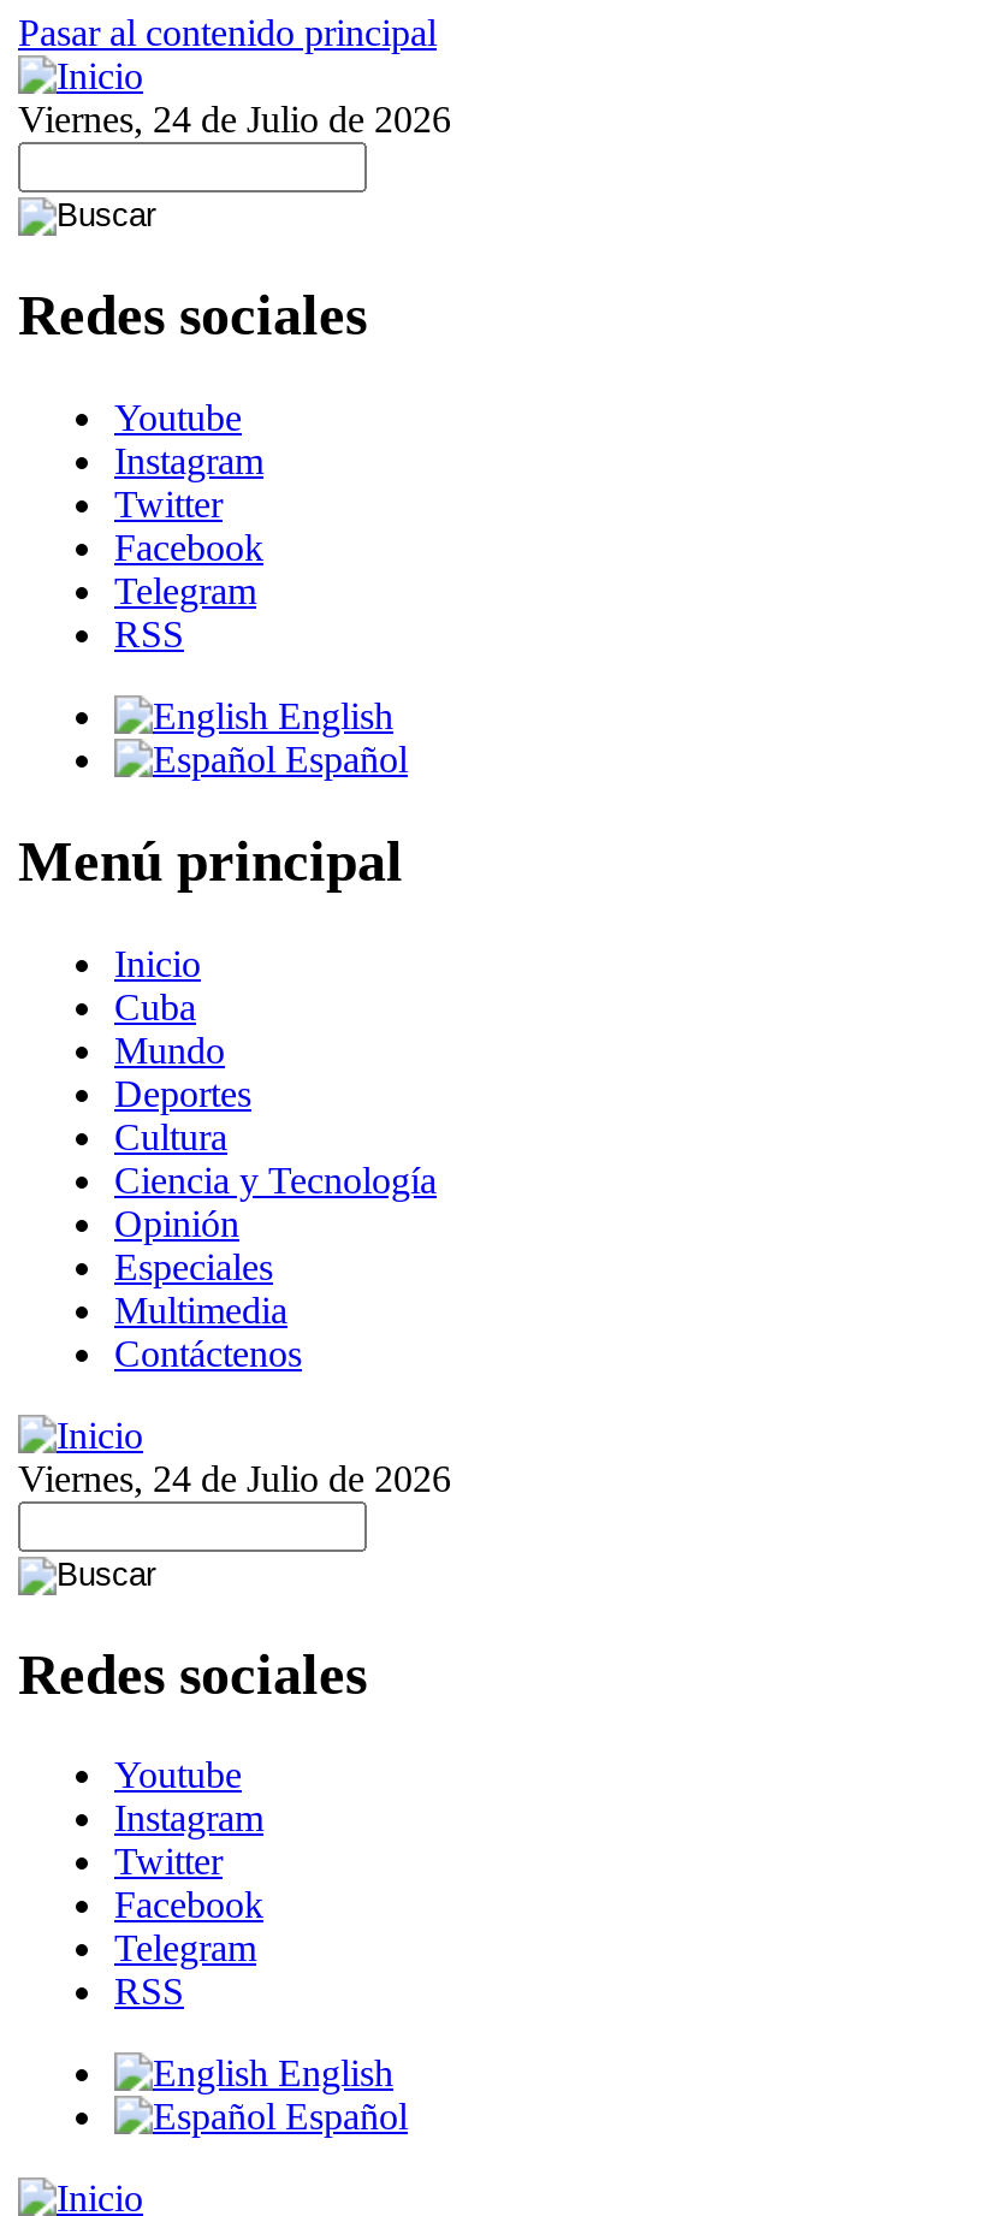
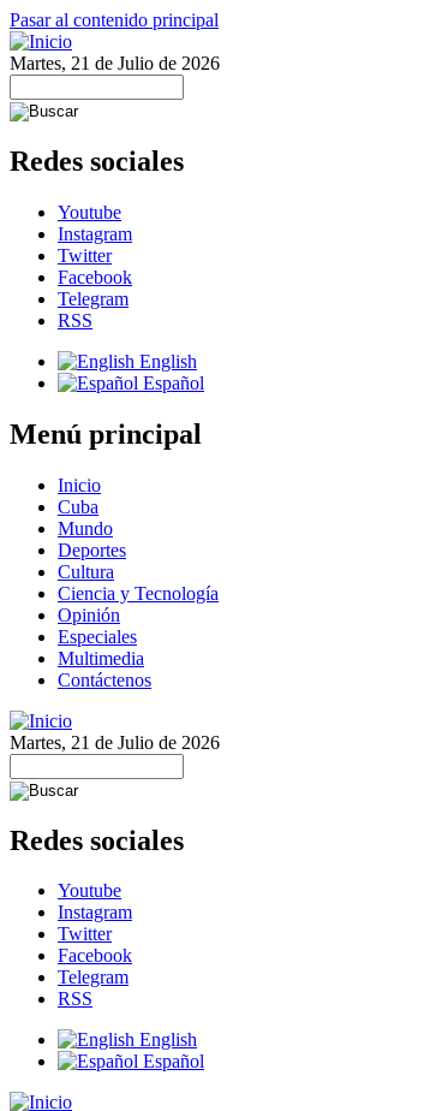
[18,99,451,140] Viernes, 24 de Julio de 2026 -> [10,53,220,73] Martes, 21 de Julio de 2026
[18,1457,451,1498] Viernes, 24 de Julio de 2026 -> [10,732,220,752] Martes, 21 de Julio de 2026

